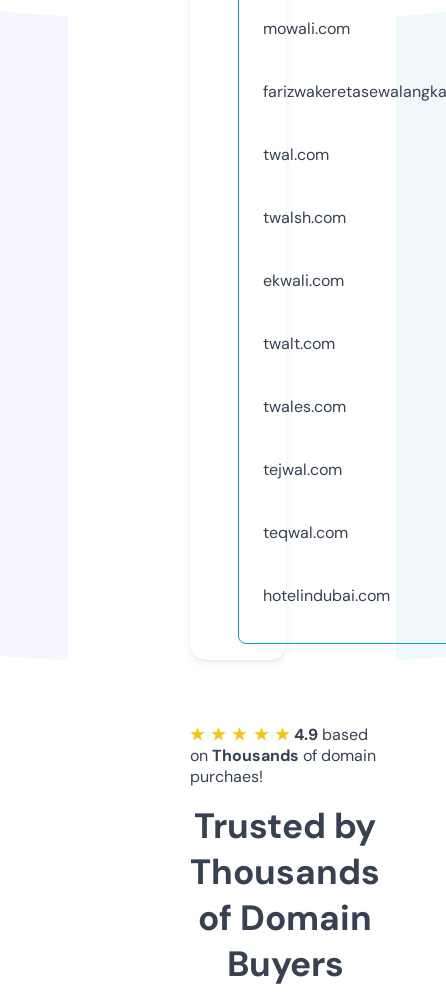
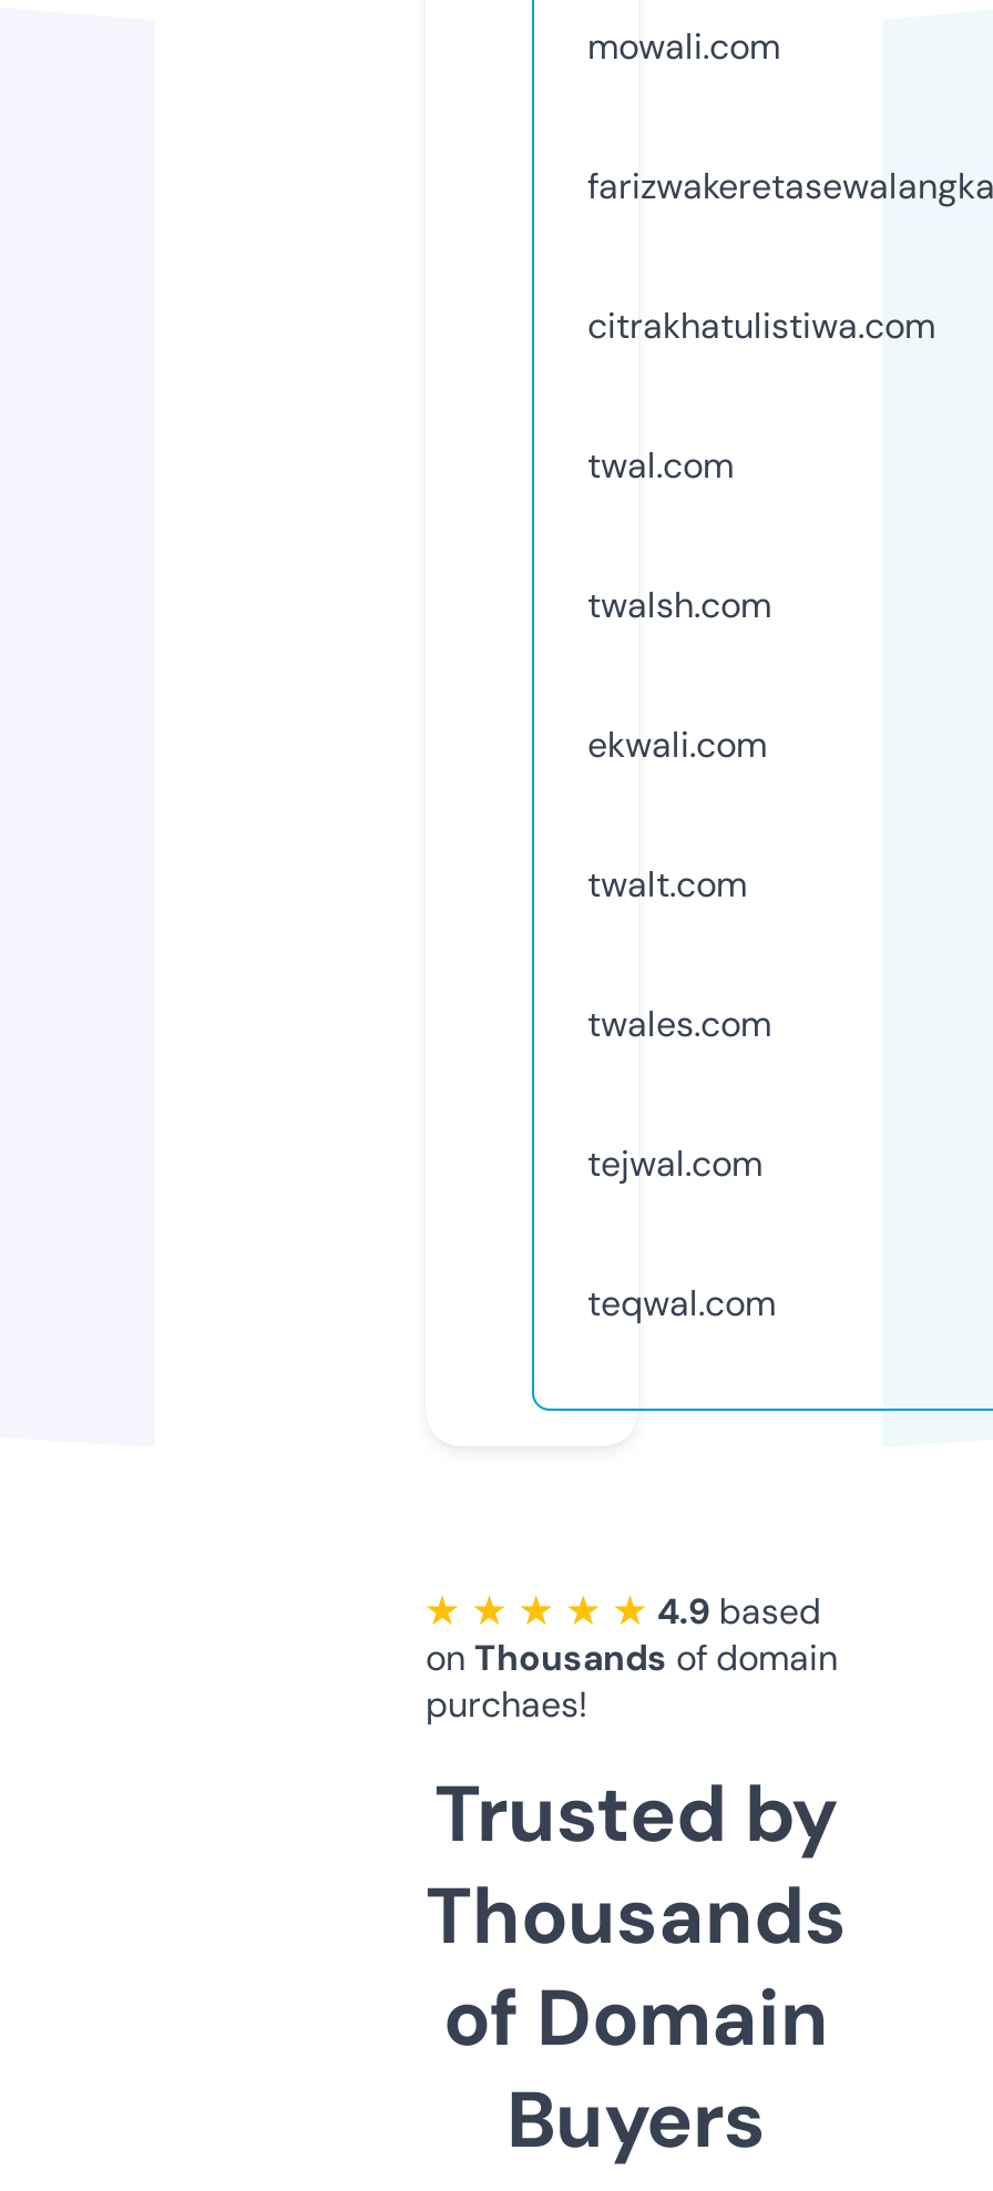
none -> [587,302,935,349] citrakhatulistiwa.com
moved [263,144,348,543] -> [587,442,776,1326]: twal.com | twalsh.com | ekwali.com | twalt.com | twales.com | tejwal.com | teqwal.com
[263,585,390,606] hotelindubai.com -> none

